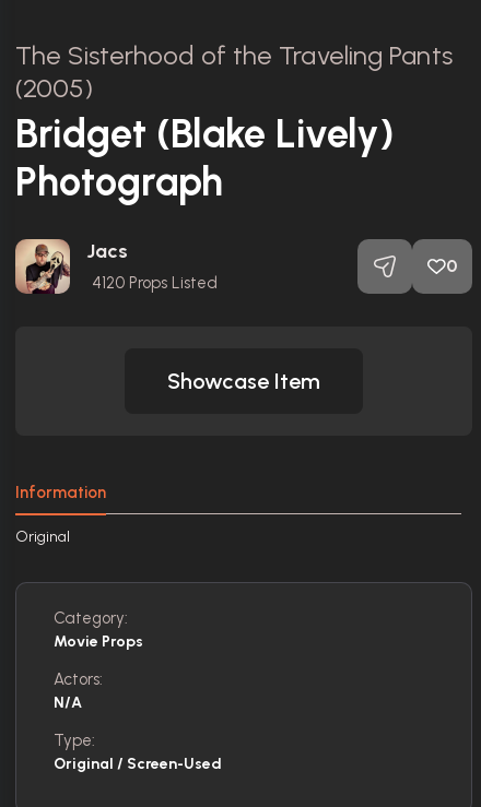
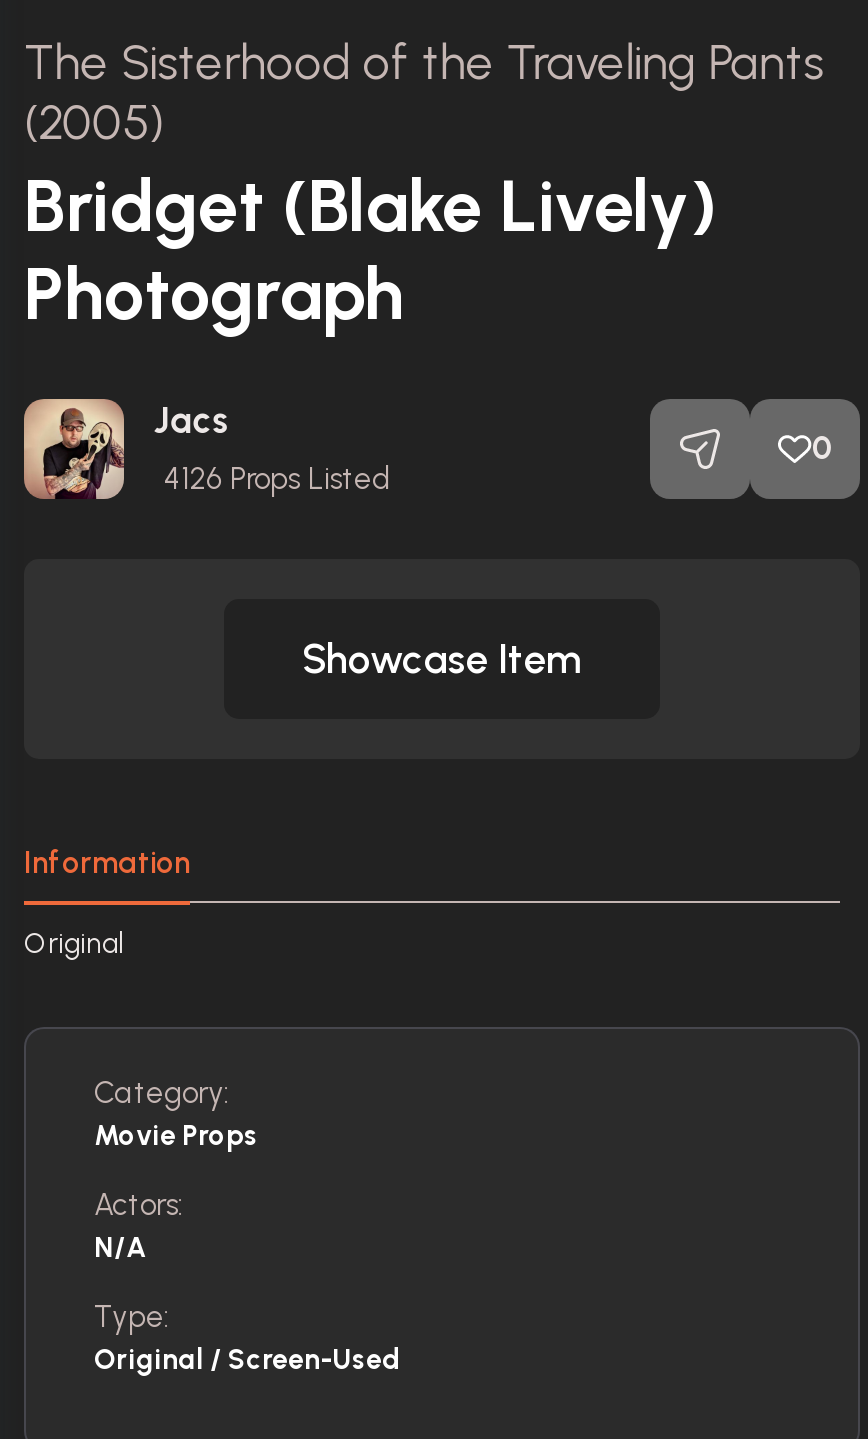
[92,273,218,293] 4120 Props Listed -> [164,461,392,497] 4126 Props Listed

